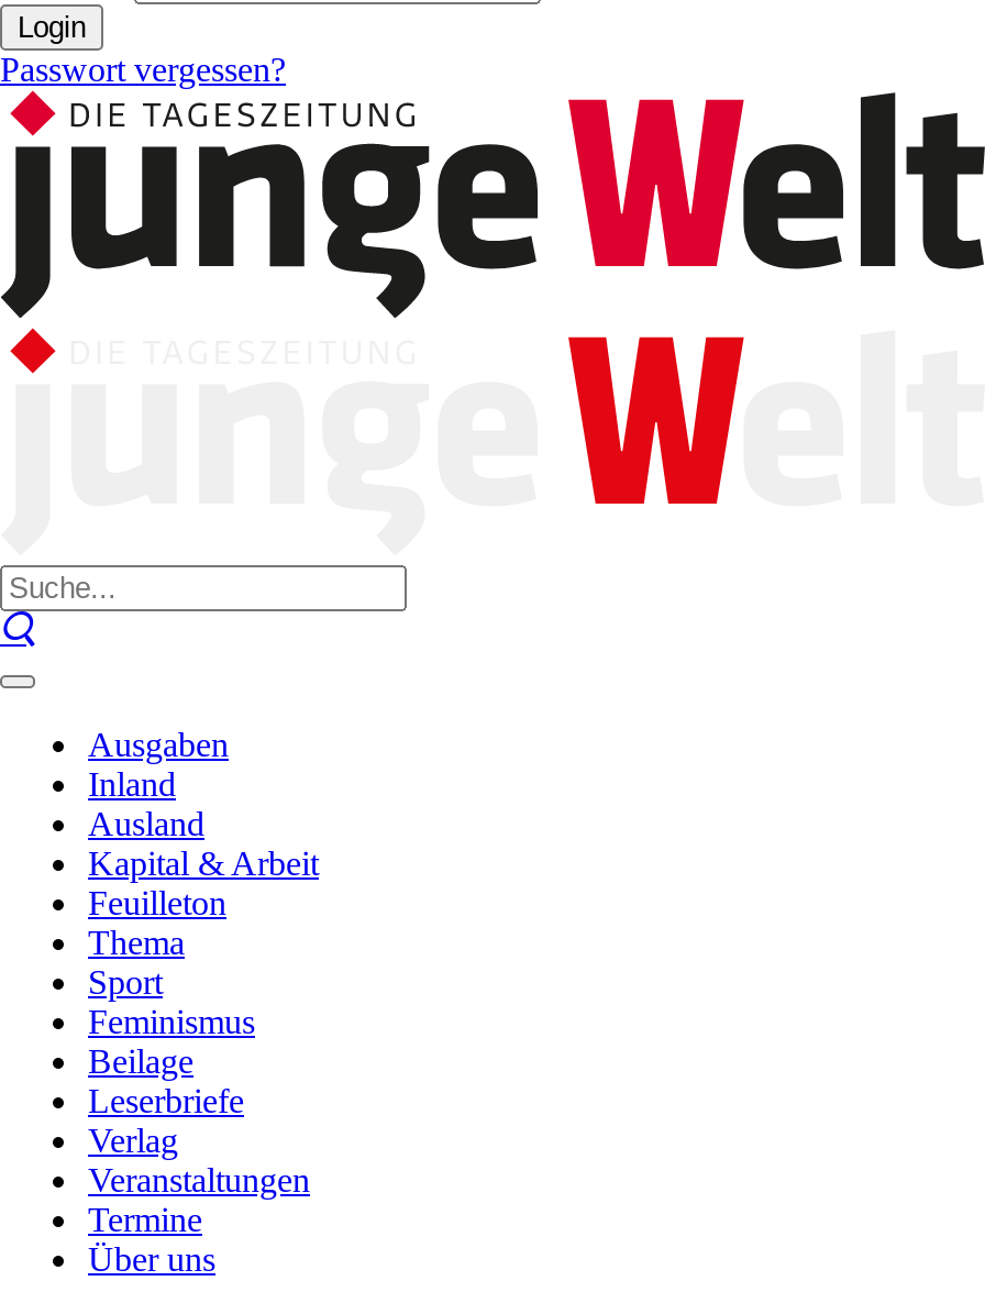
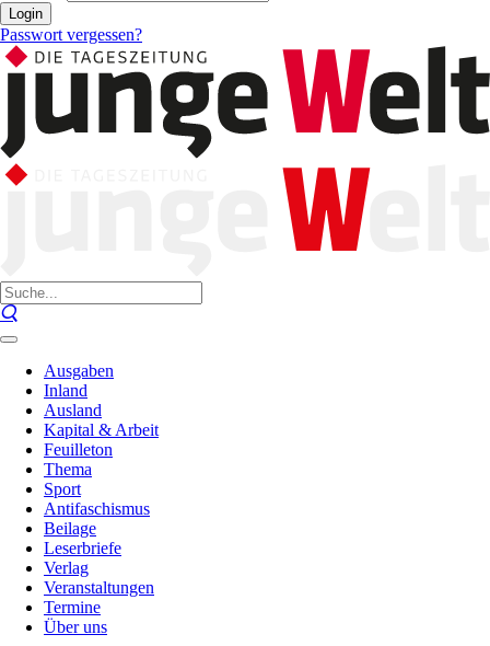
[88,1003,255,1040] Feminismus -> [44,499,150,518] Antifaschismus

